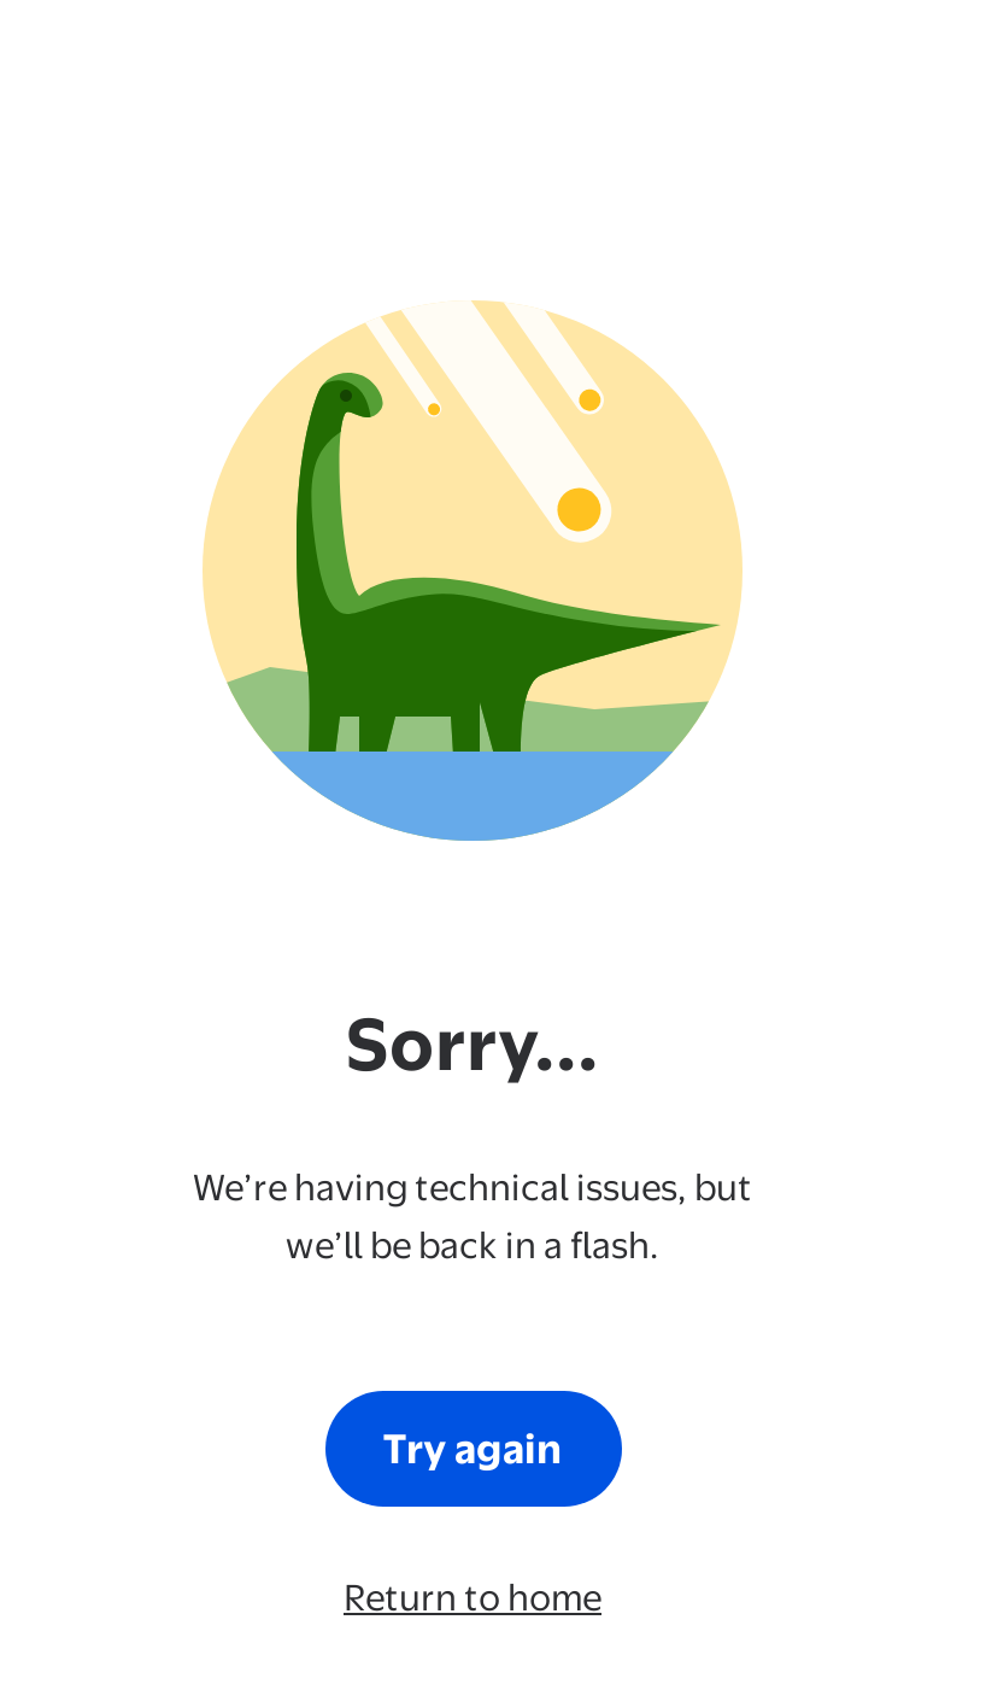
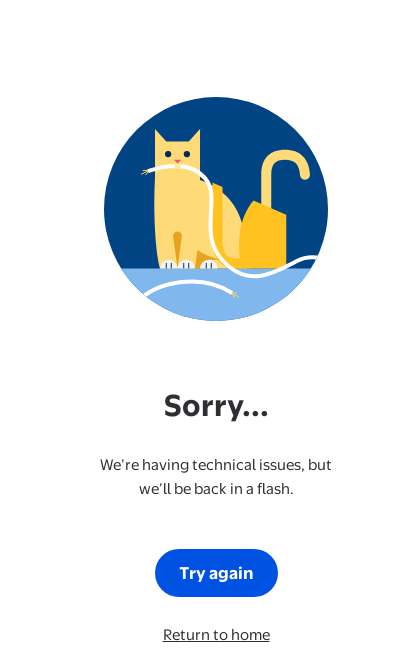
[203,300,743,785] [image] -> [103,96,329,299] [image]

